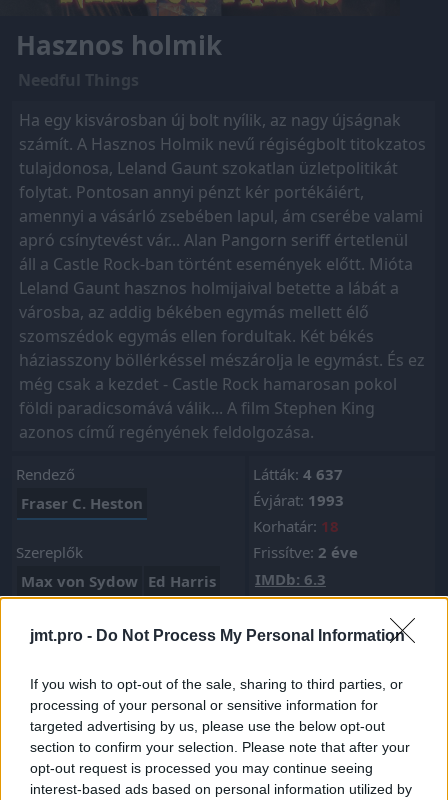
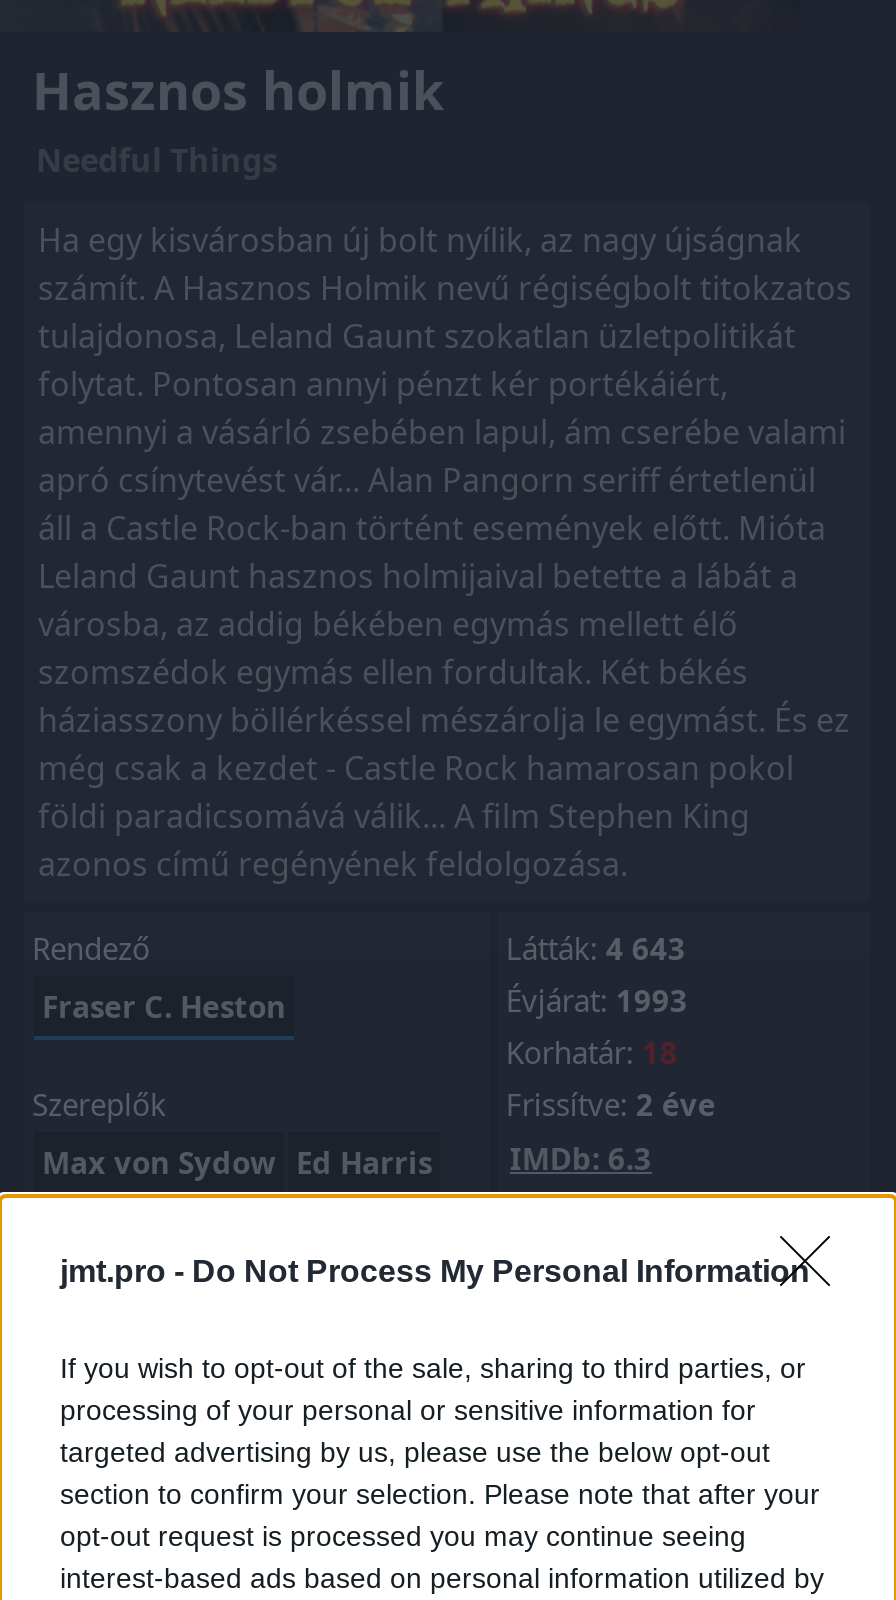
[253,464,343,484] Látták: 4 637 -> [506,928,686,968] Látták: 4 643

